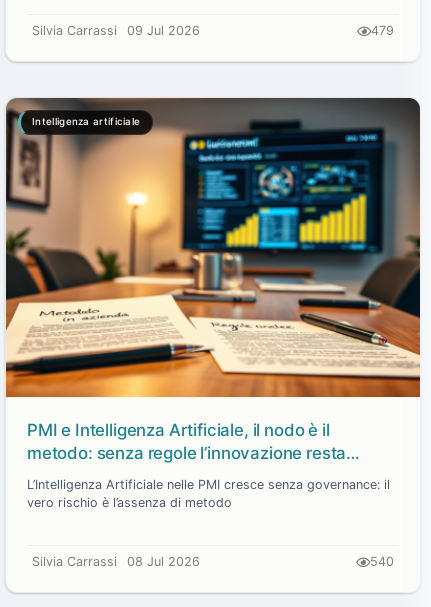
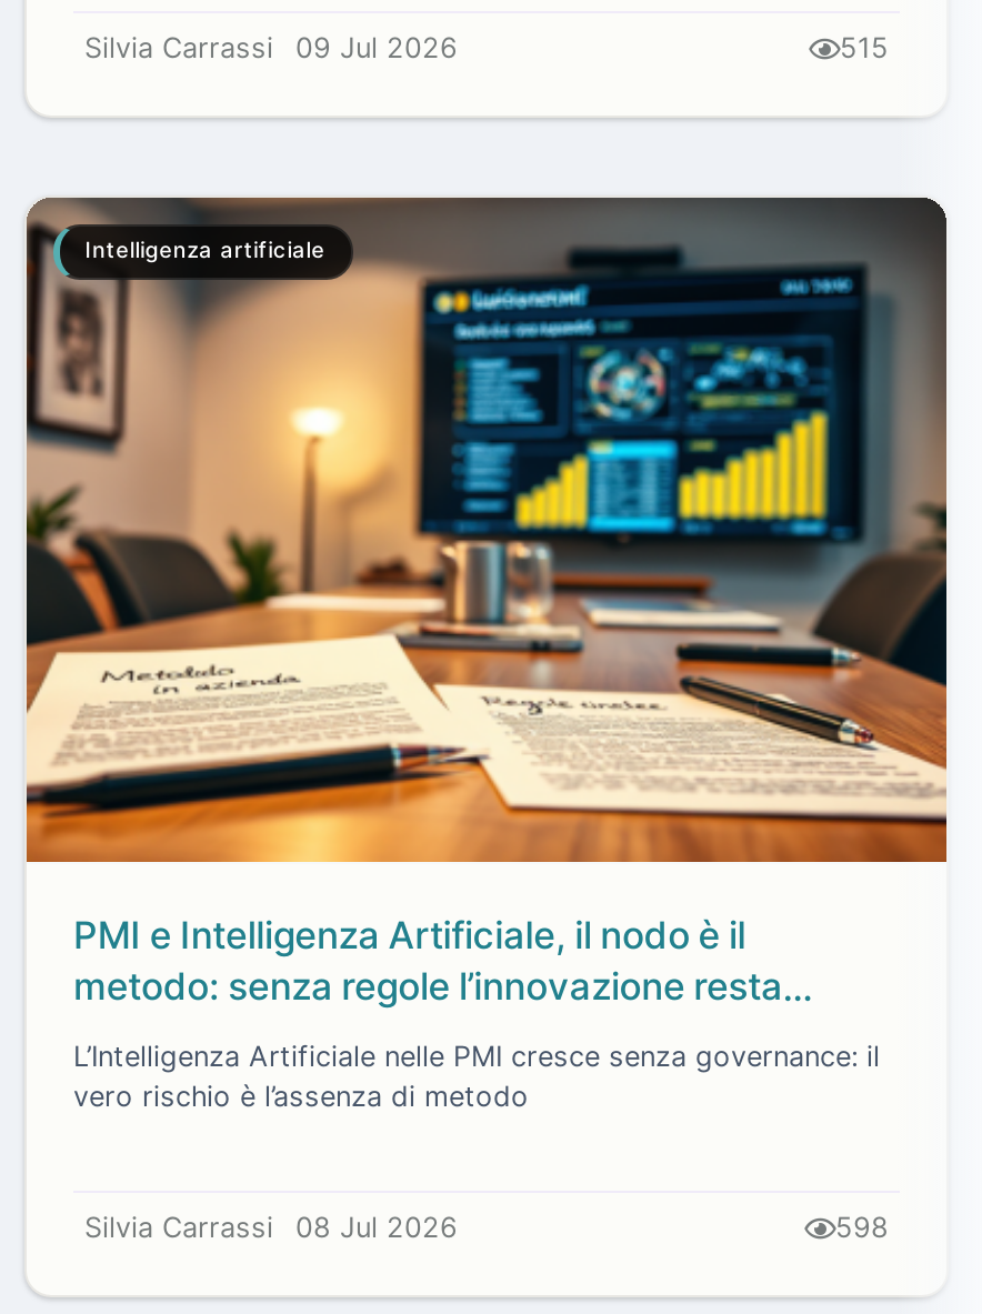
[371,23,394,38] 479 -> [840,32,889,65] 515
[370,554,394,569] 540 -> [835,1210,889,1244] 598

